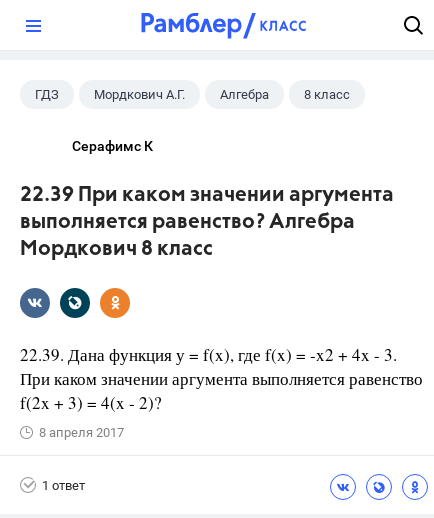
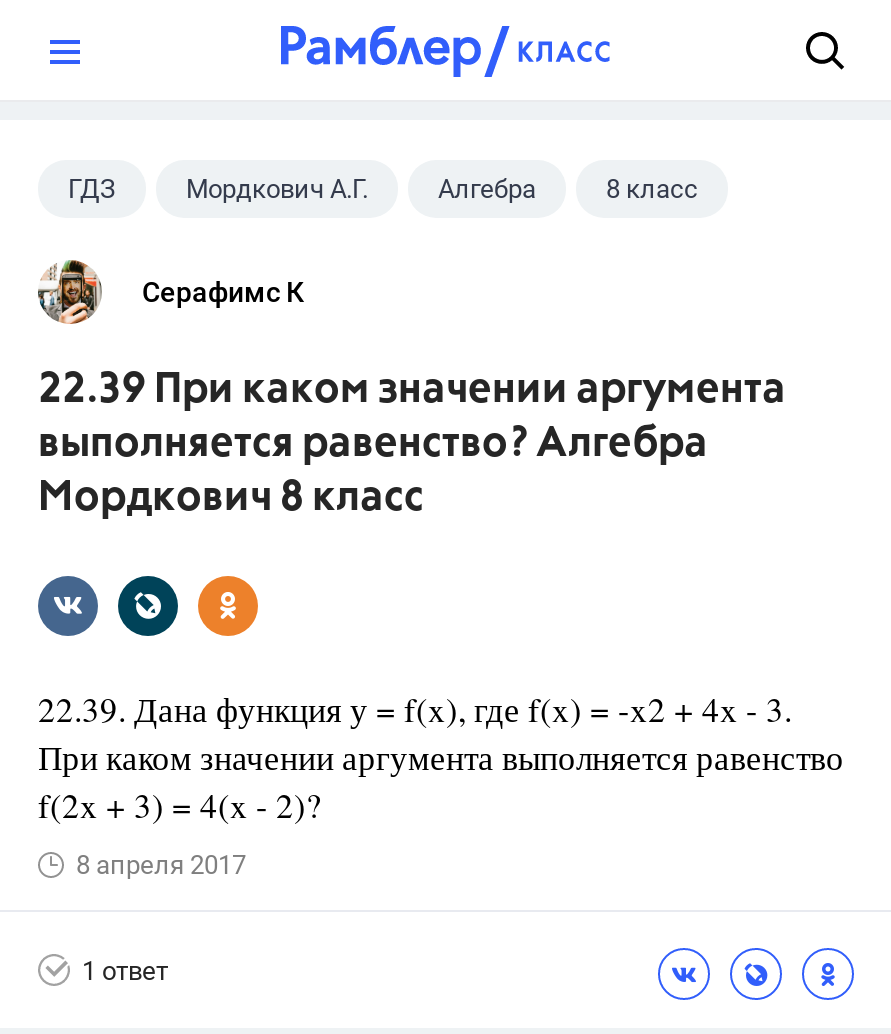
none -> [36,258,104,326] [image]

